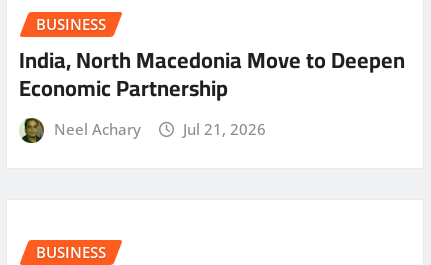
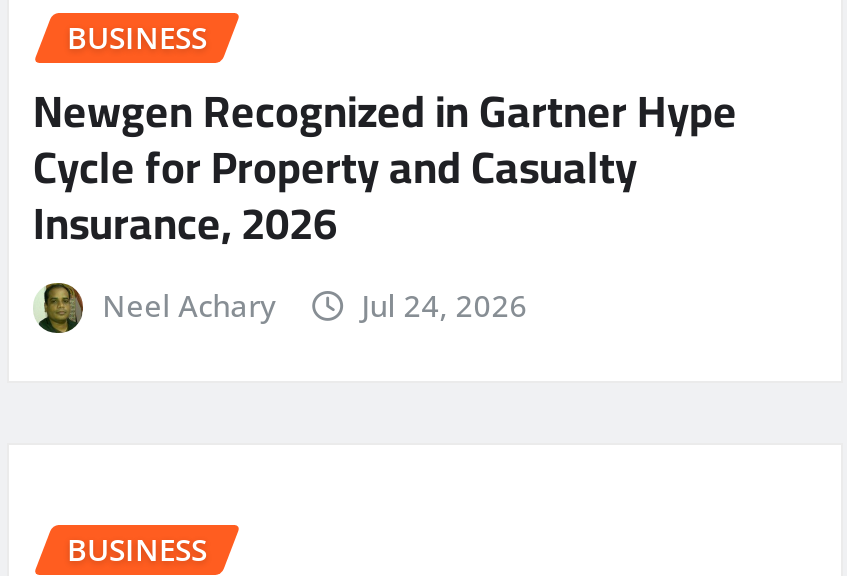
[19,39,405,109] India, North Macedonia Move to Deepen | Economic Partnership -> [33,68,737,264] Newgen Recognized in Gartner Hype | Cycle for Property and Casualty | Insurance, 2026
[183,119,266,139] Jul 21, 2026 -> [361,284,527,324] Jul 24, 2026

